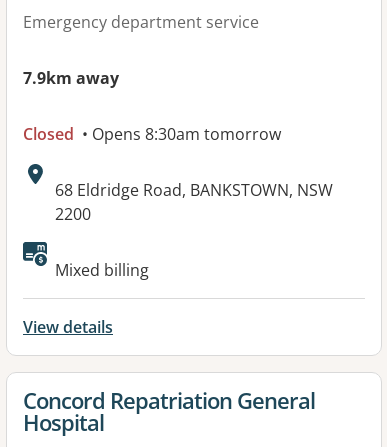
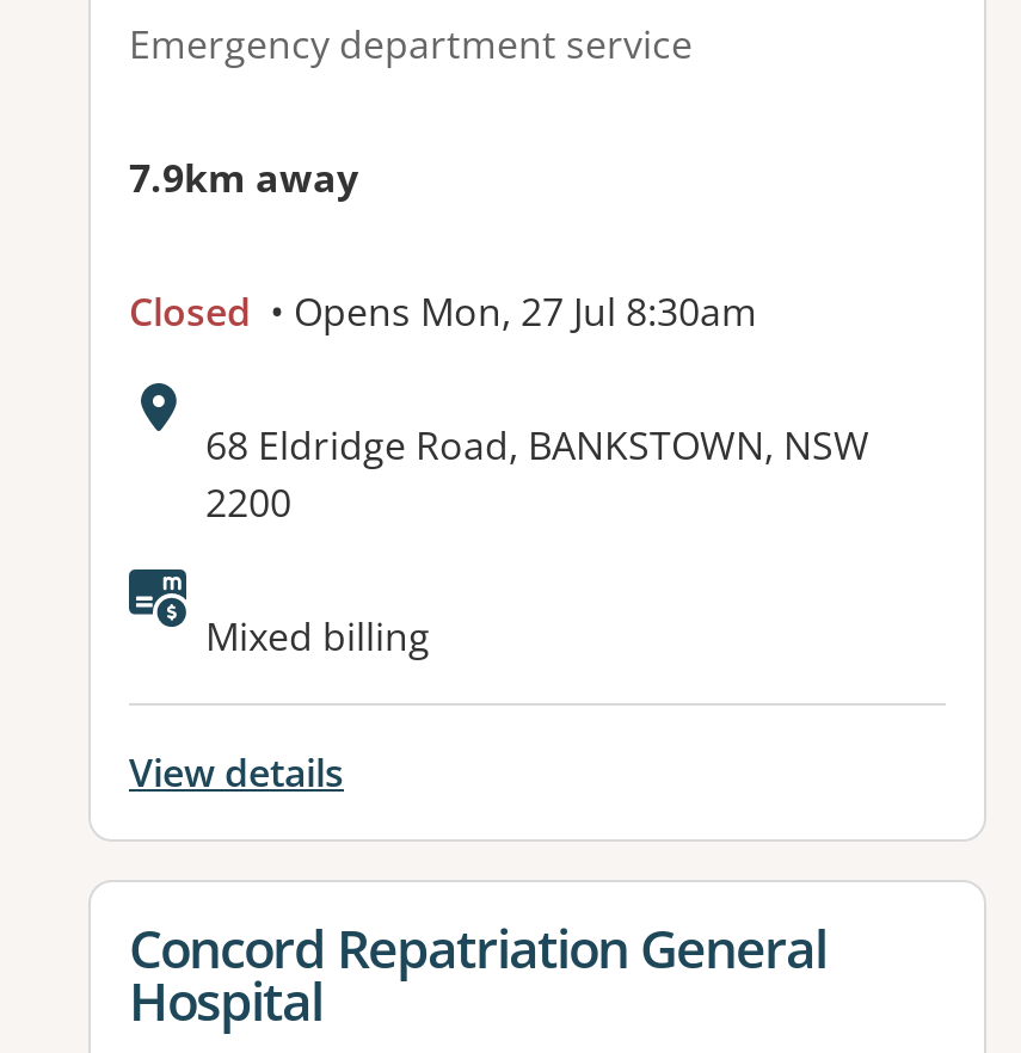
[23,123,281,145] Closed • Opens 8:30am tomorrow -> [129,286,757,339] Closed • Opens Mon, 27 Jul 8:30am

